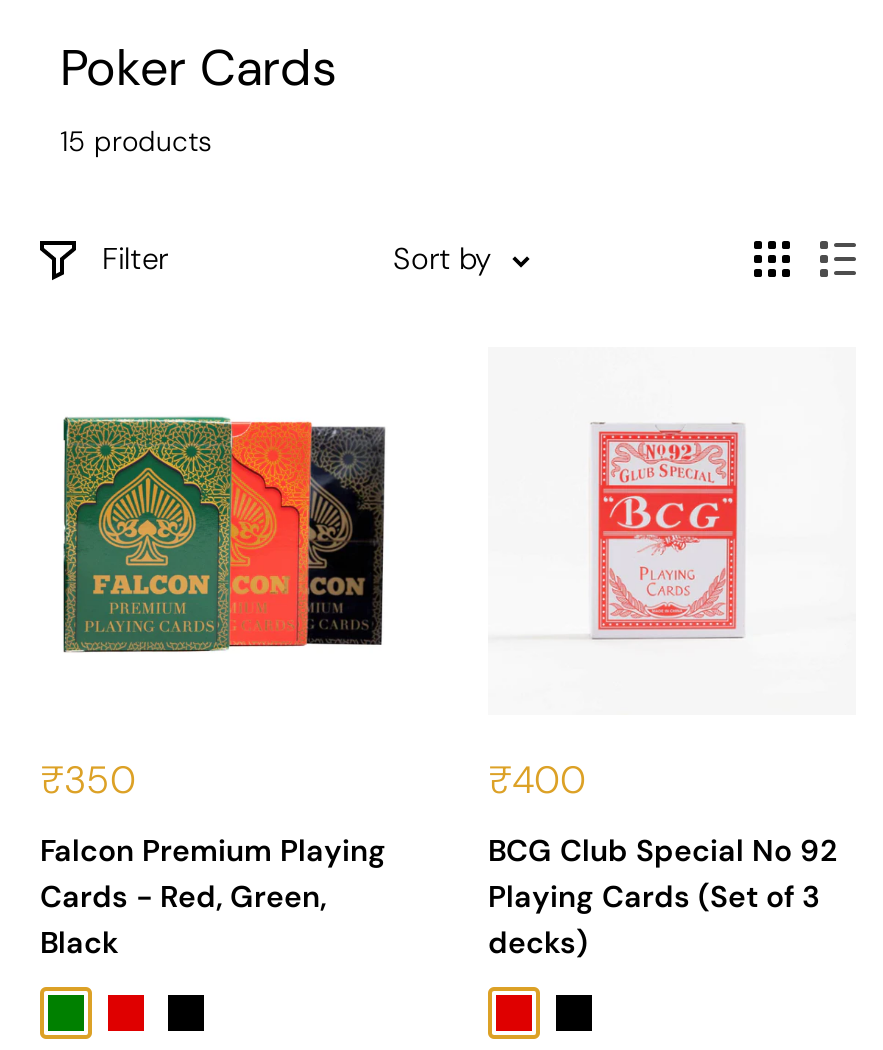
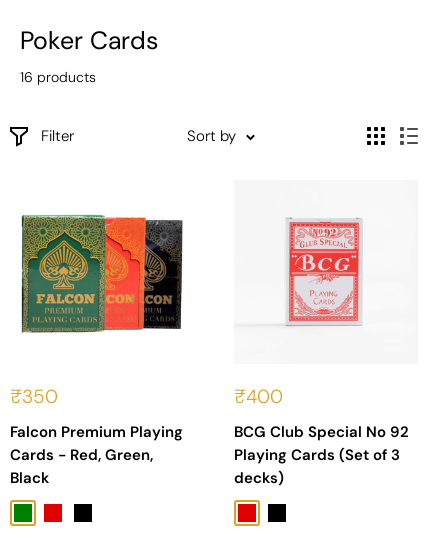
[60,123,212,159] 15 products -> [20,68,96,86] 16 products

